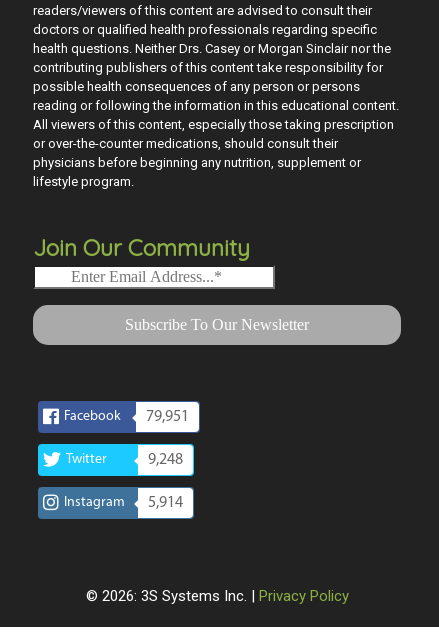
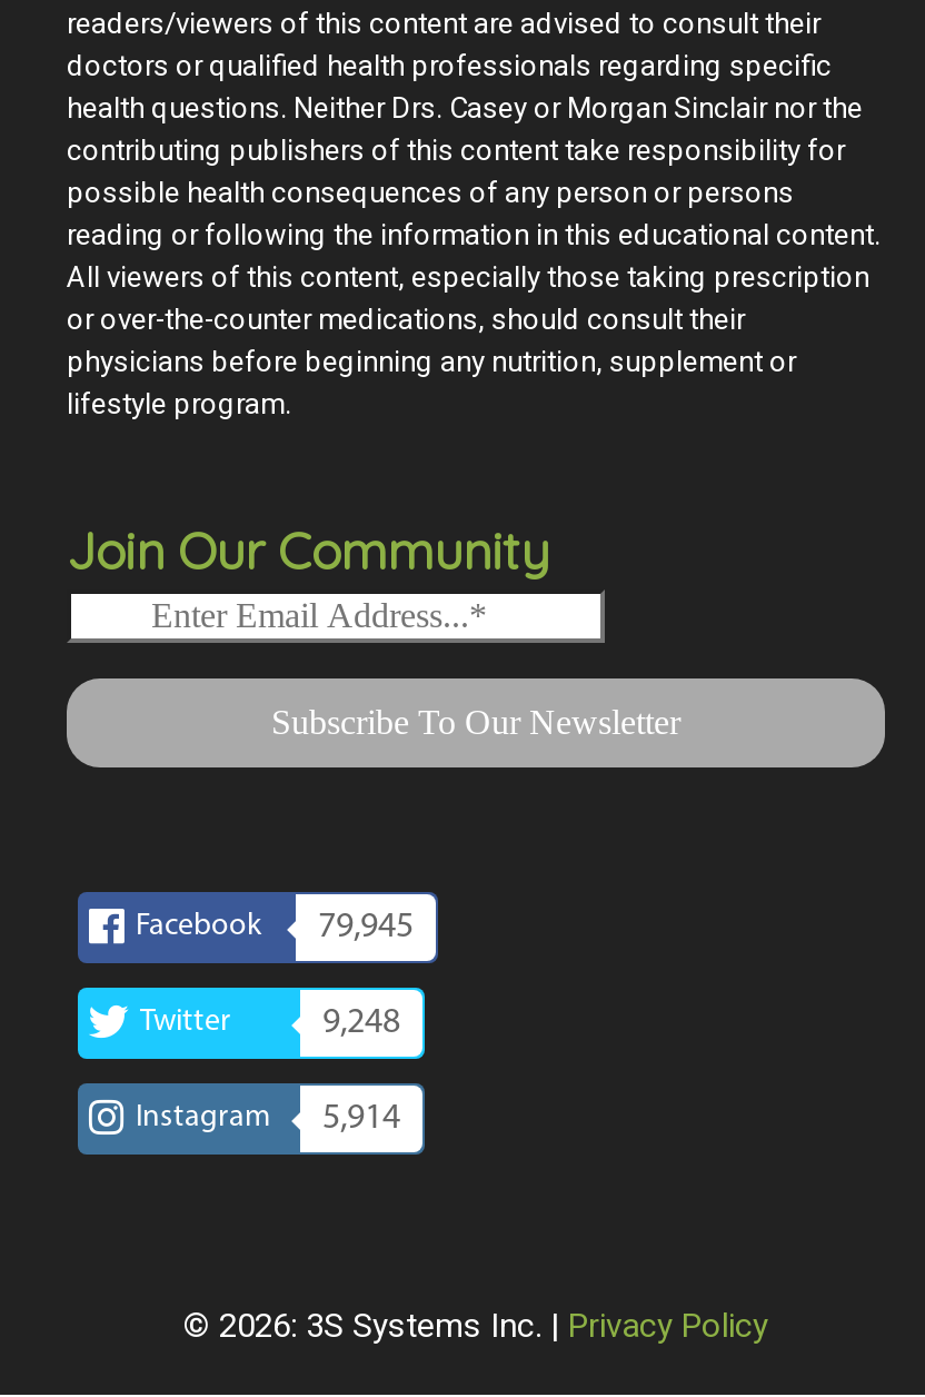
[64,409,189,425] Facebook 79,951 -> [136,909,414,945] Facebook 79,945

